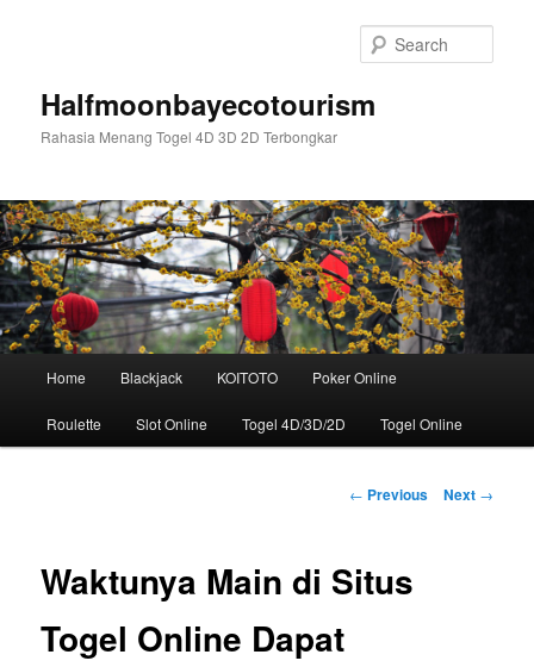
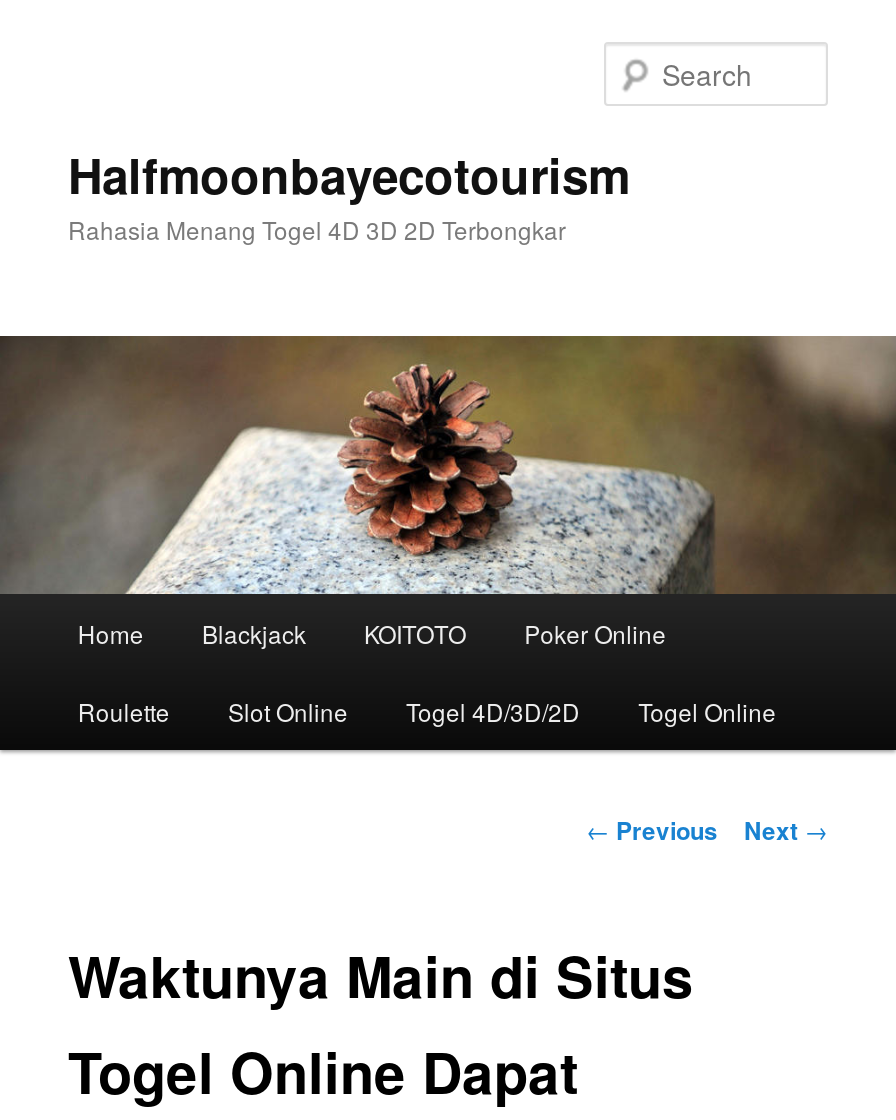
[4,199,530,355] [image] -> [6,334,890,596] [image]

